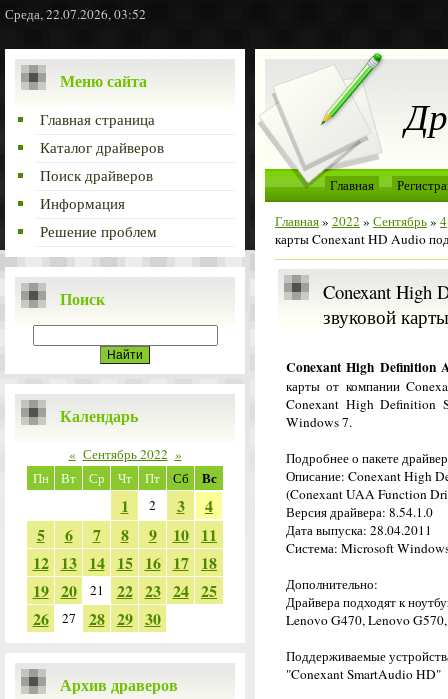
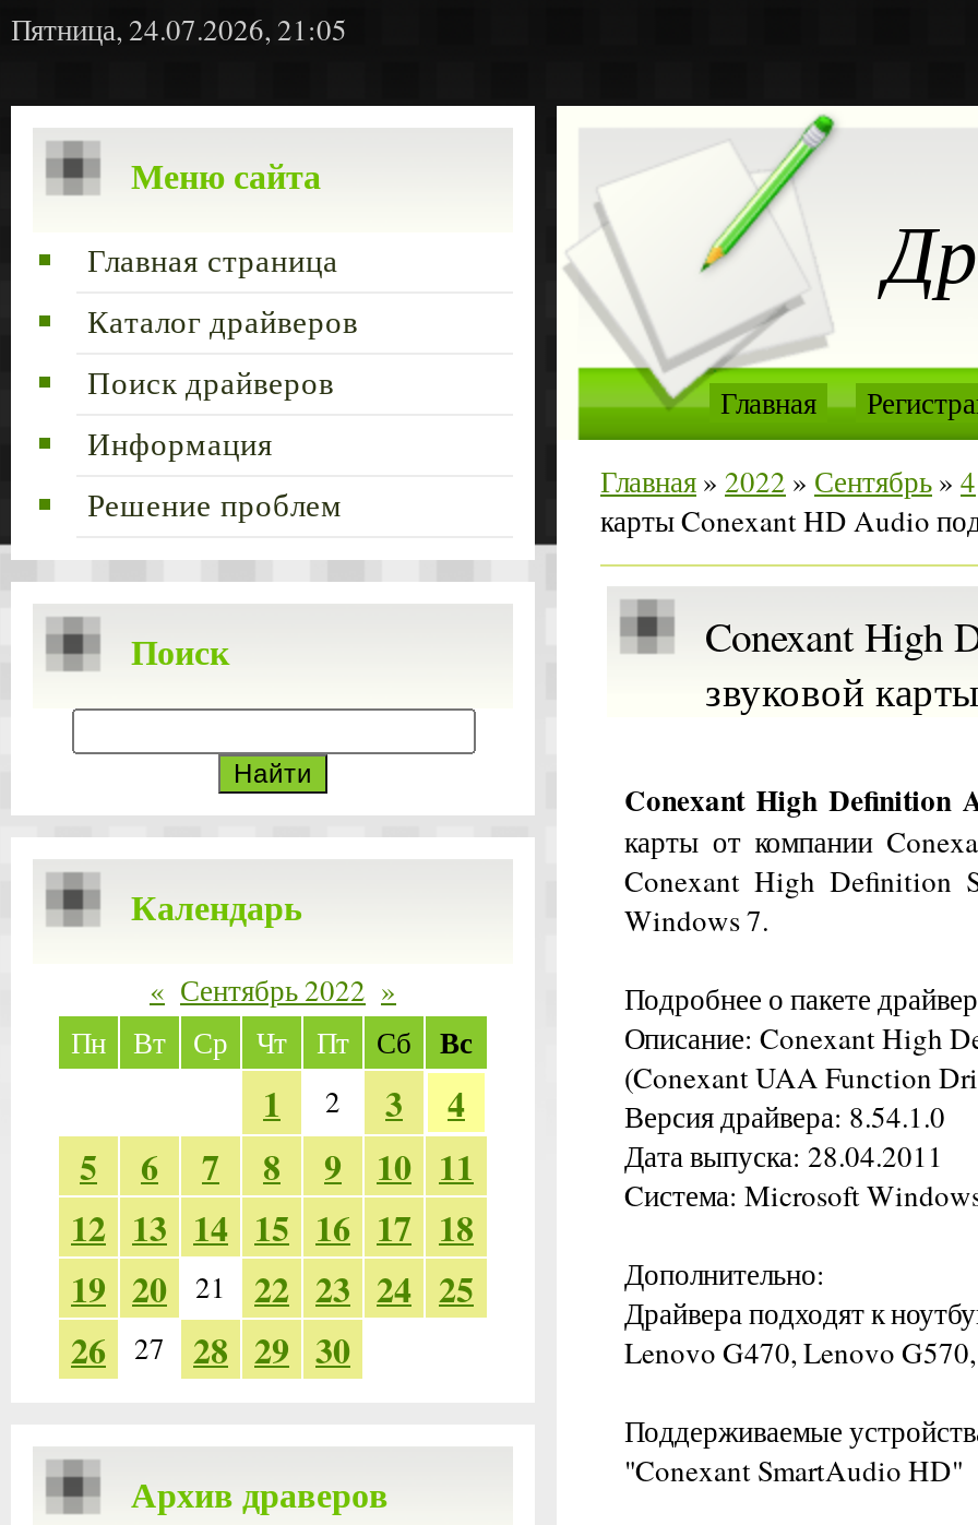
[5,5,146,23] Среда, 22.07.2026, 03:52 -> [11,10,347,49] Пятница, 24.07.2026, 21:05

